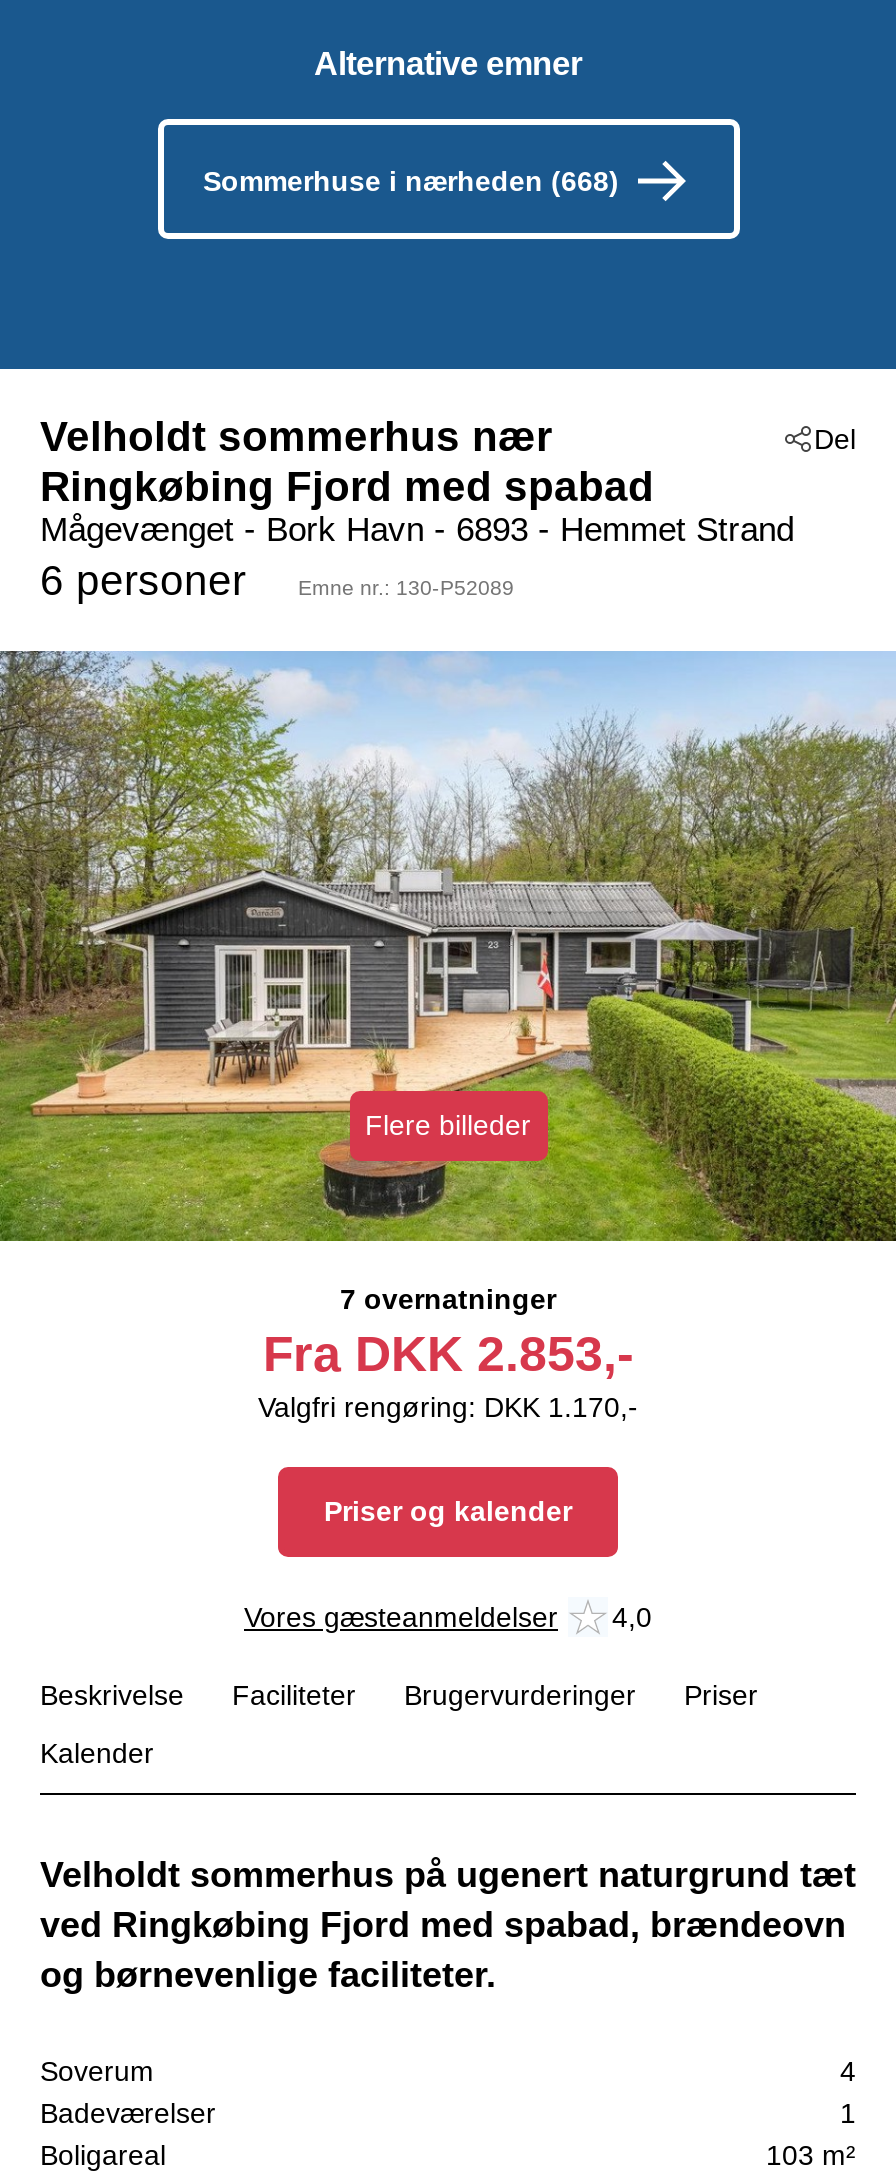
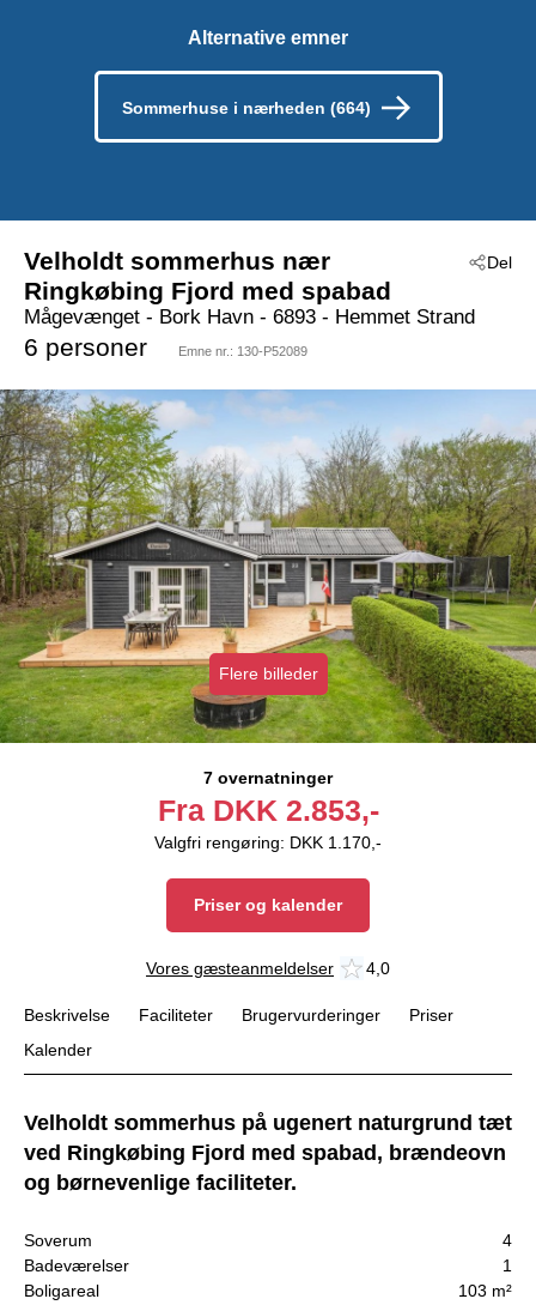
[203,165,619,197] Sommerhuse i nærheden (668) -> [121,98,370,117] Sommerhuse i nærheden (664)

